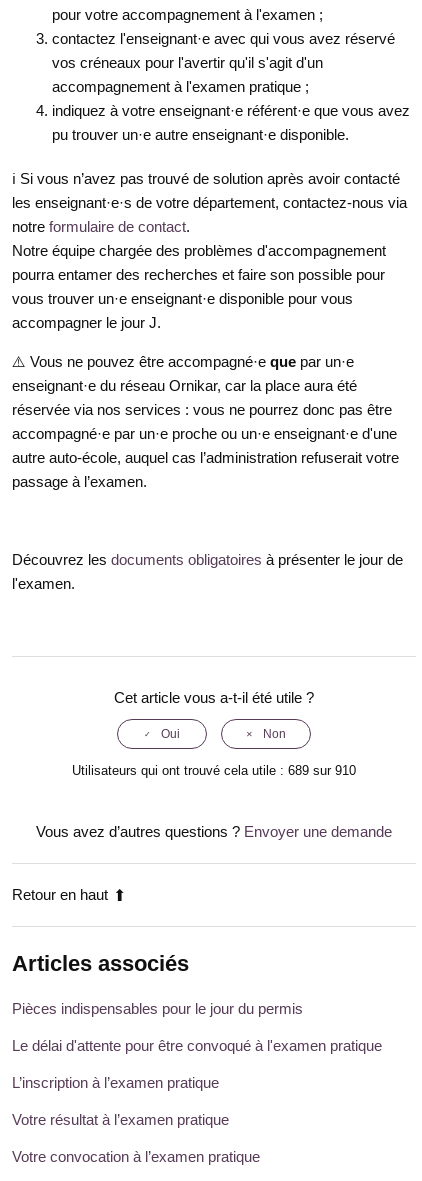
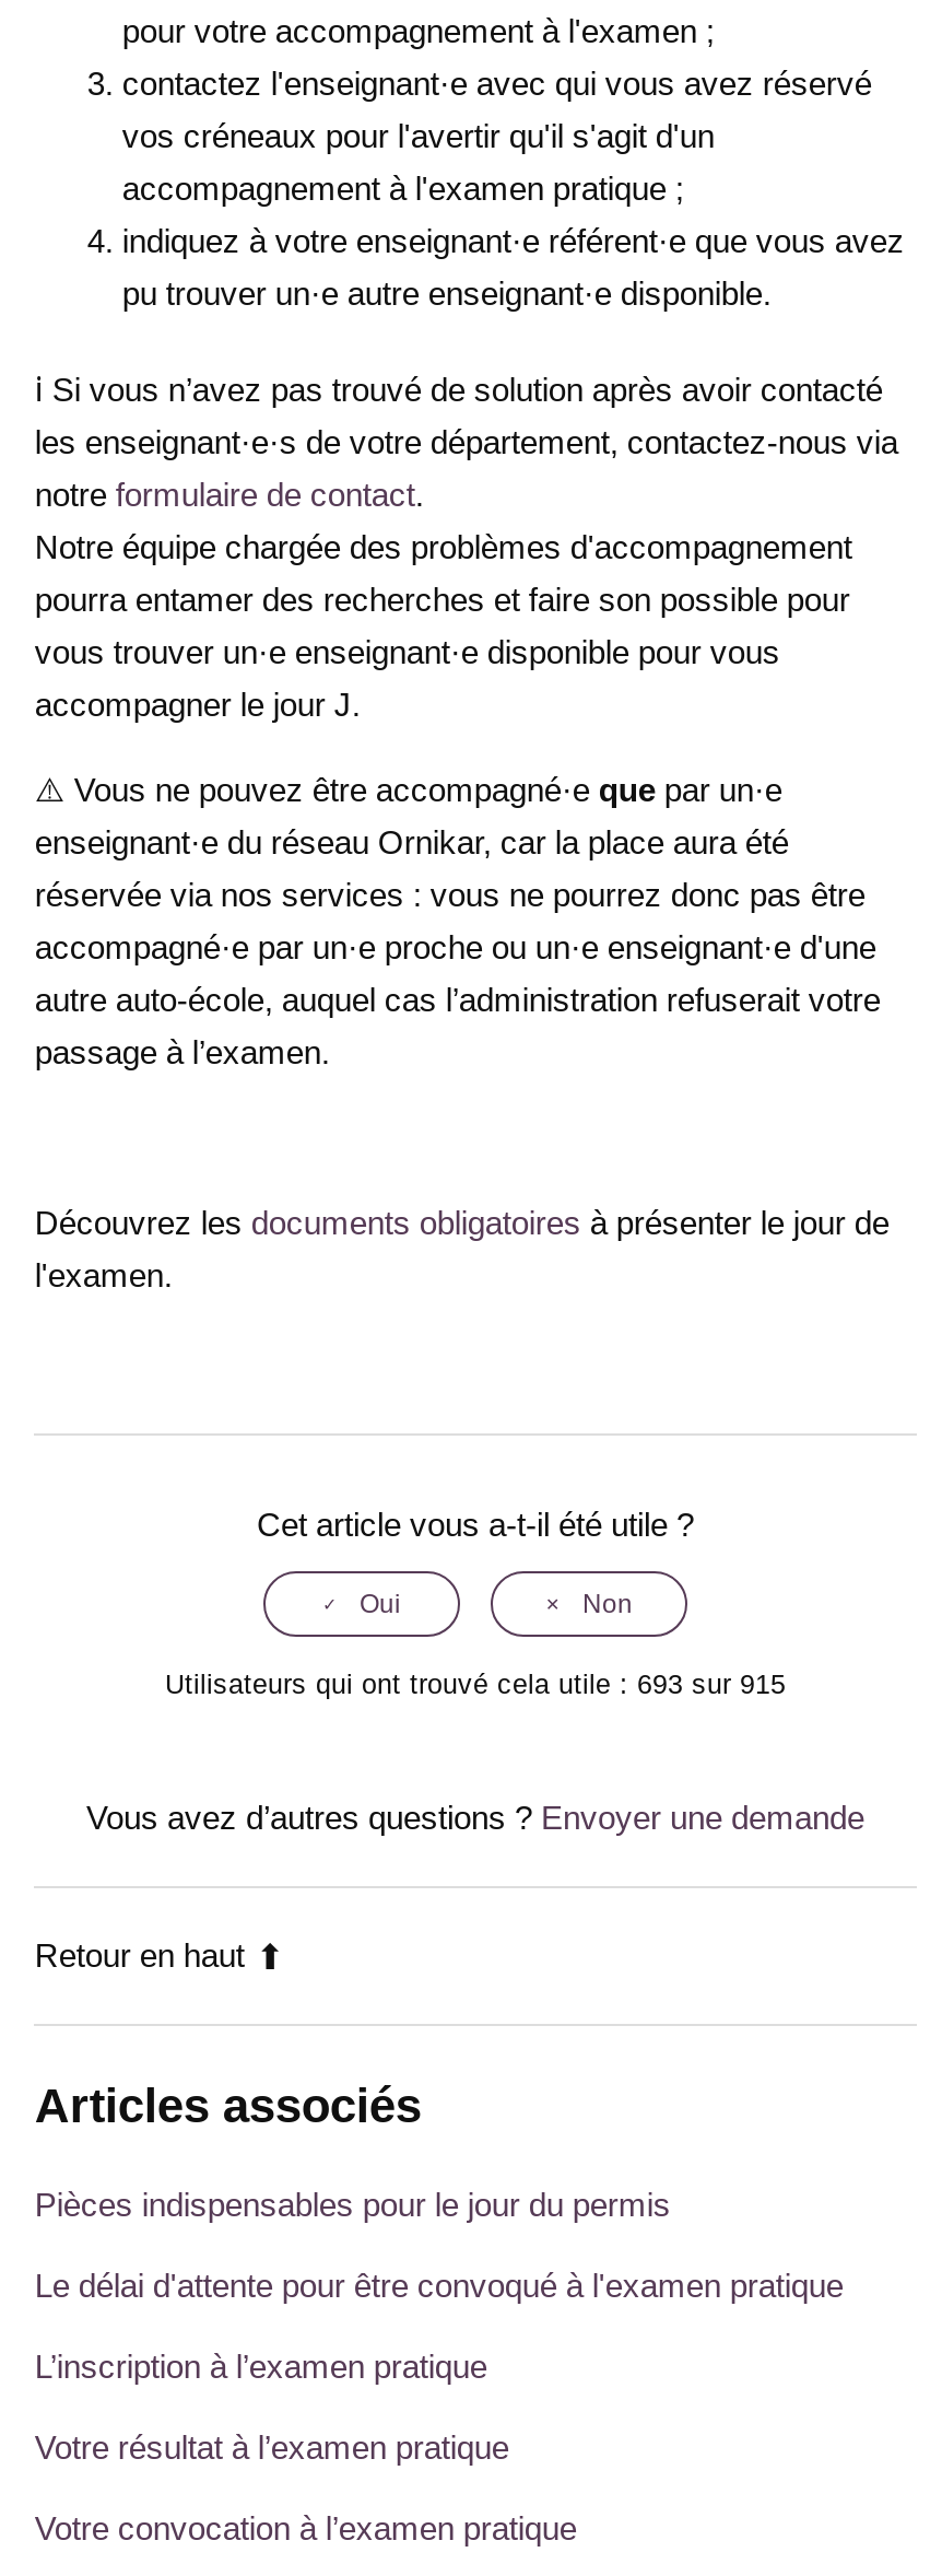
[72,764,356,778] Utilisateurs qui ont trouvé cela utile : 689 sur 910 -> [165,1669,786,1700] Utilisateurs qui ont trouvé cela utile : 693 sur 915

